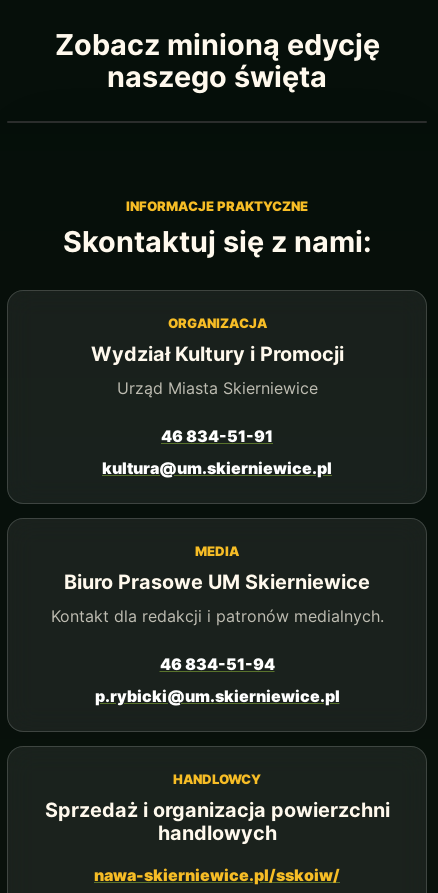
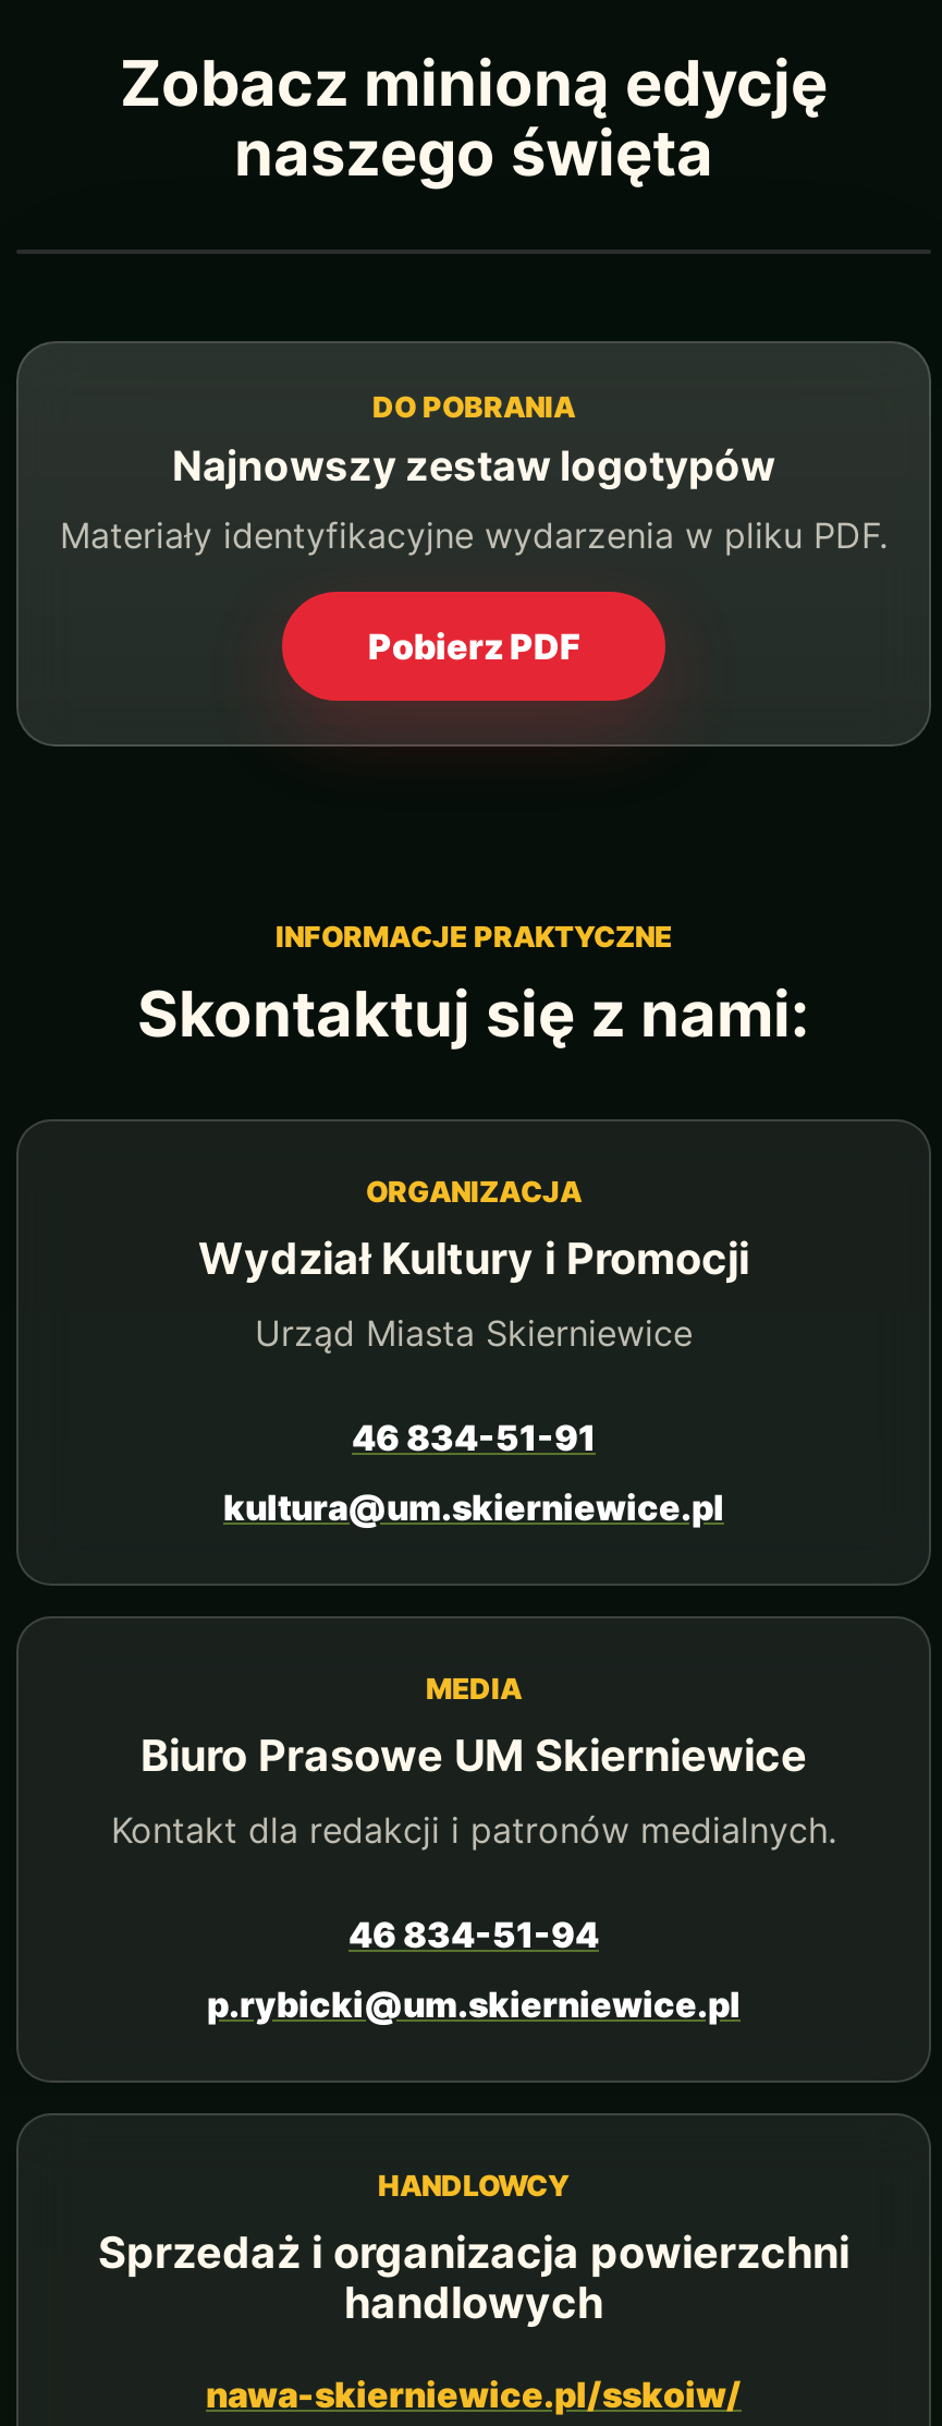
none -> [16,341,931,727] [image] | DO POBRANIA | Najnowszy zestaw logotypów | Materiały identyfikacyjne wydarzenia w pliku PDF. | Pobierz PDF

